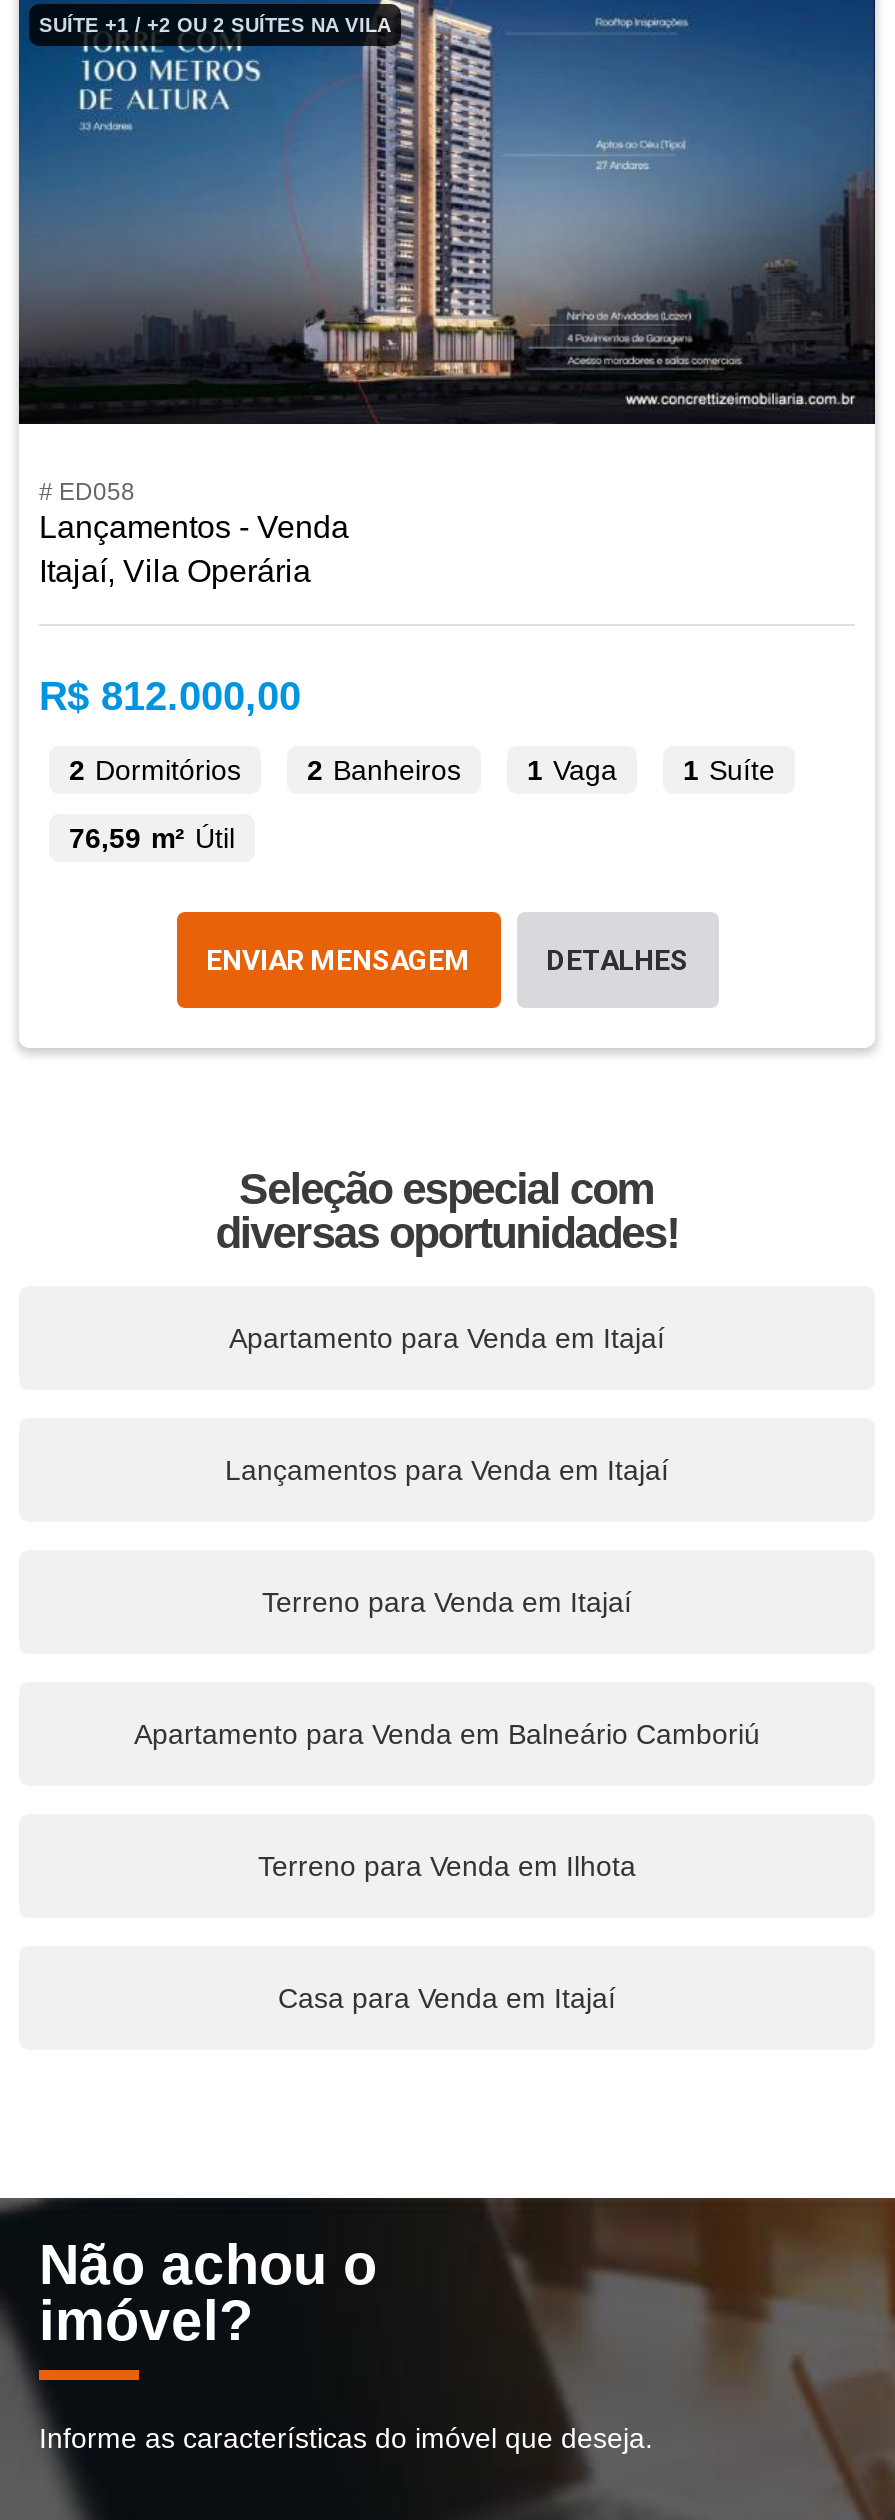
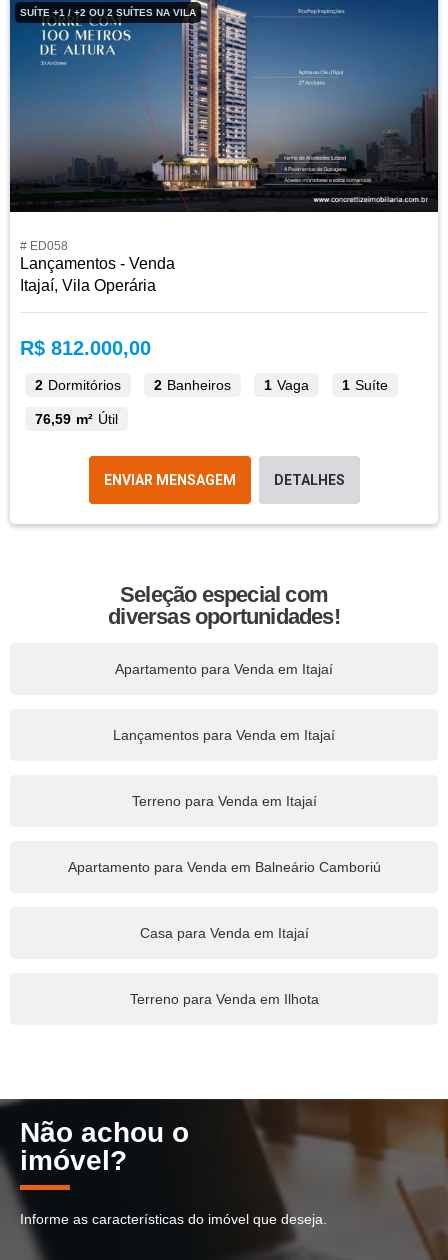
moved [258,1851,636,1883] -> [129,991,318,1007]: Terreno para Venda em Ilhota
moved [278,1983,616,2015] -> [139,925,308,941]: Casa para Venda em Itajaí

